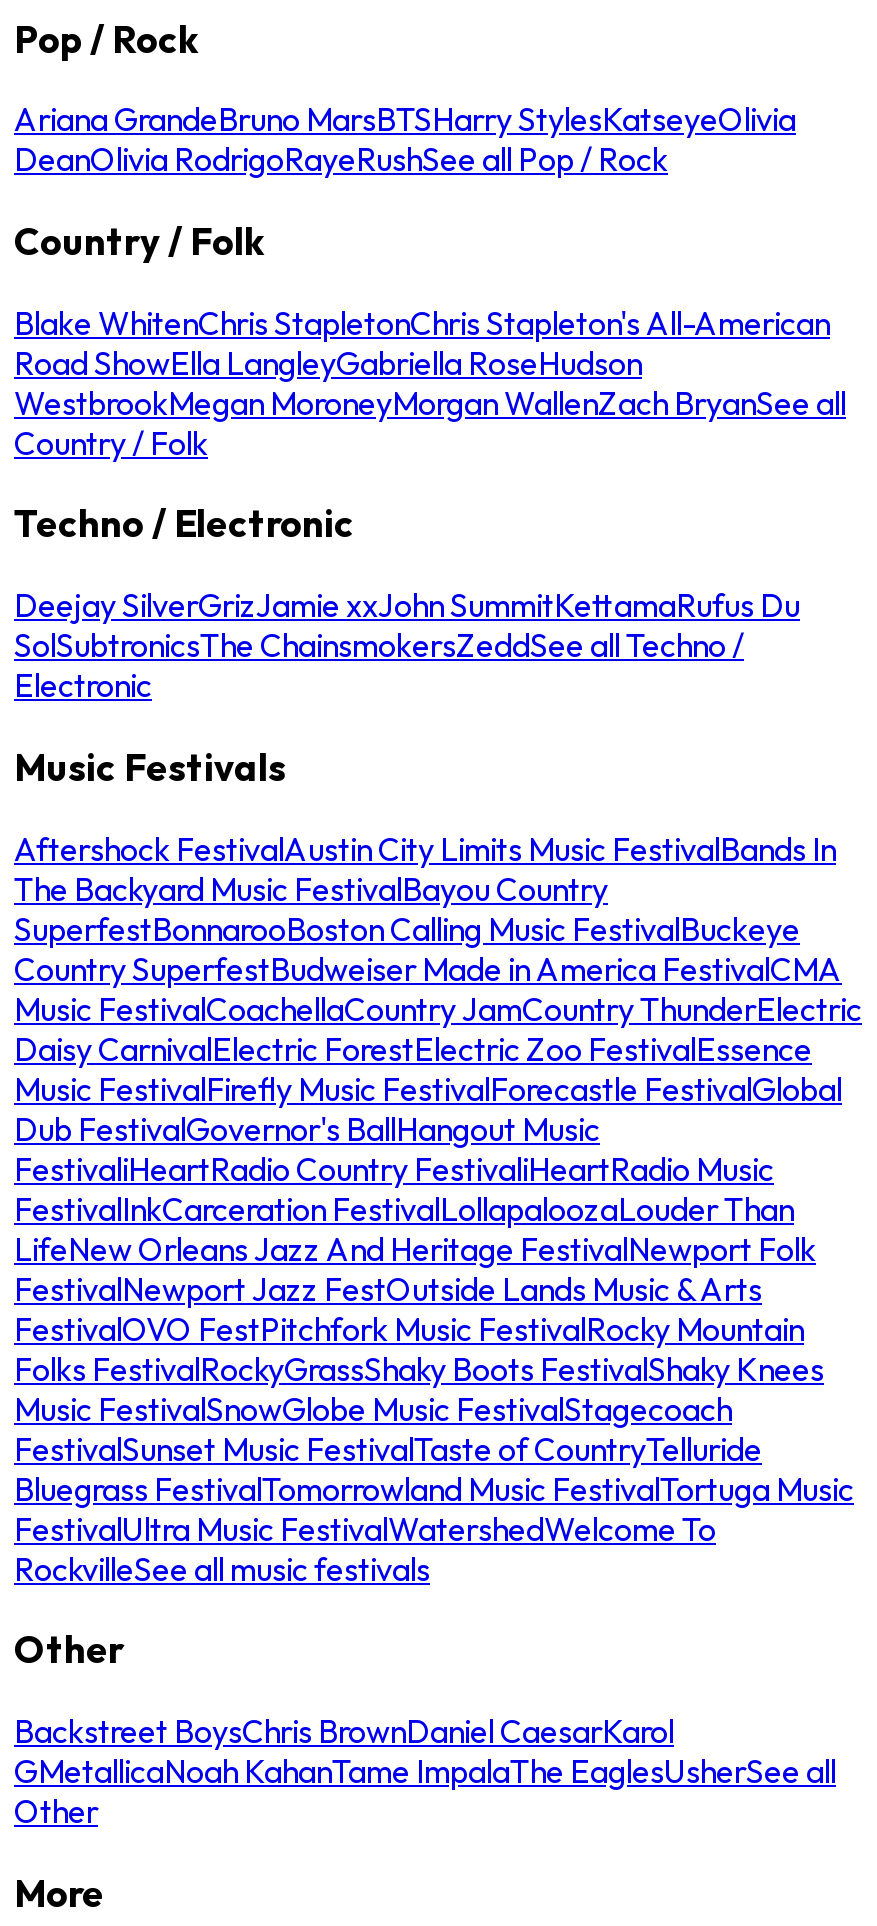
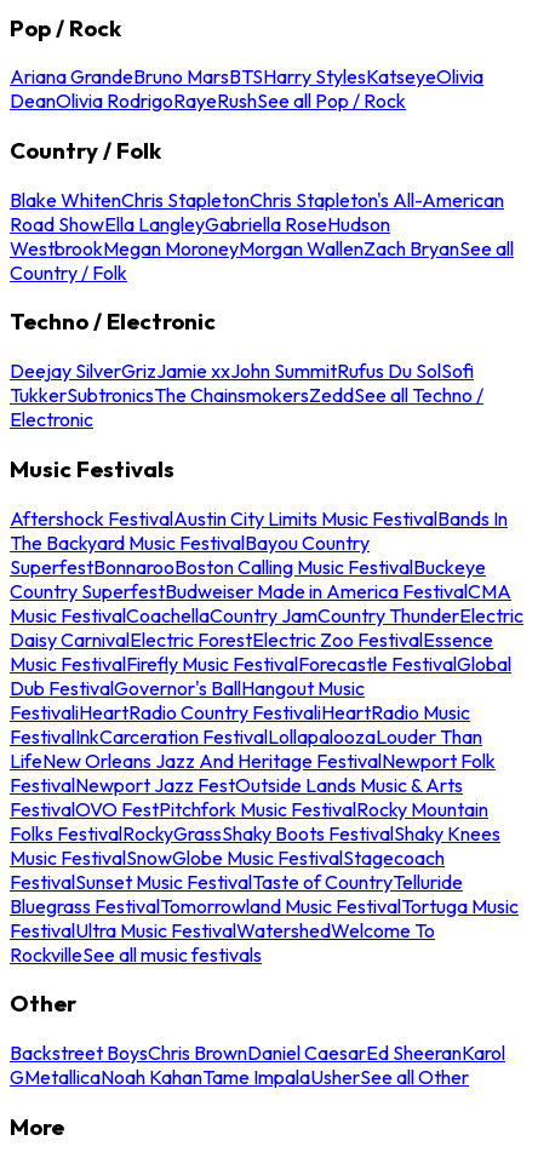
[14,585,800,665] Deejay SilverGrizJamie xxJohn SummitKettamaRufus Du | SolSubtronicsThe ChainsmokersZeddSee all Techno / -> [10,359,483,407] Deejay SilverGrizJamie xxJohn SummitRufus Du SolSofi | TukkerSubtronicsThe ChainsmokersZeddSee all Techno /
[14,1711,836,1831] Backstreet BoysChris BrownDaniel CaesarKarol | GMetallicaNoah KahanTame ImpalaThe EaglesUsherSee all | Other -> [10,1041,505,1089] Backstreet BoysChris BrownDaniel CaesarEd SheeranKarol | GMetallicaNoah KahanTame ImpalaUsherSee all Other

